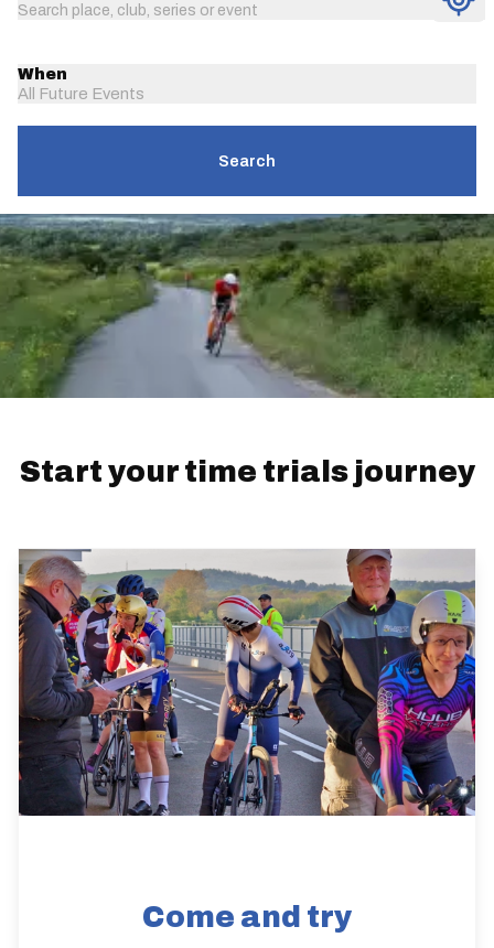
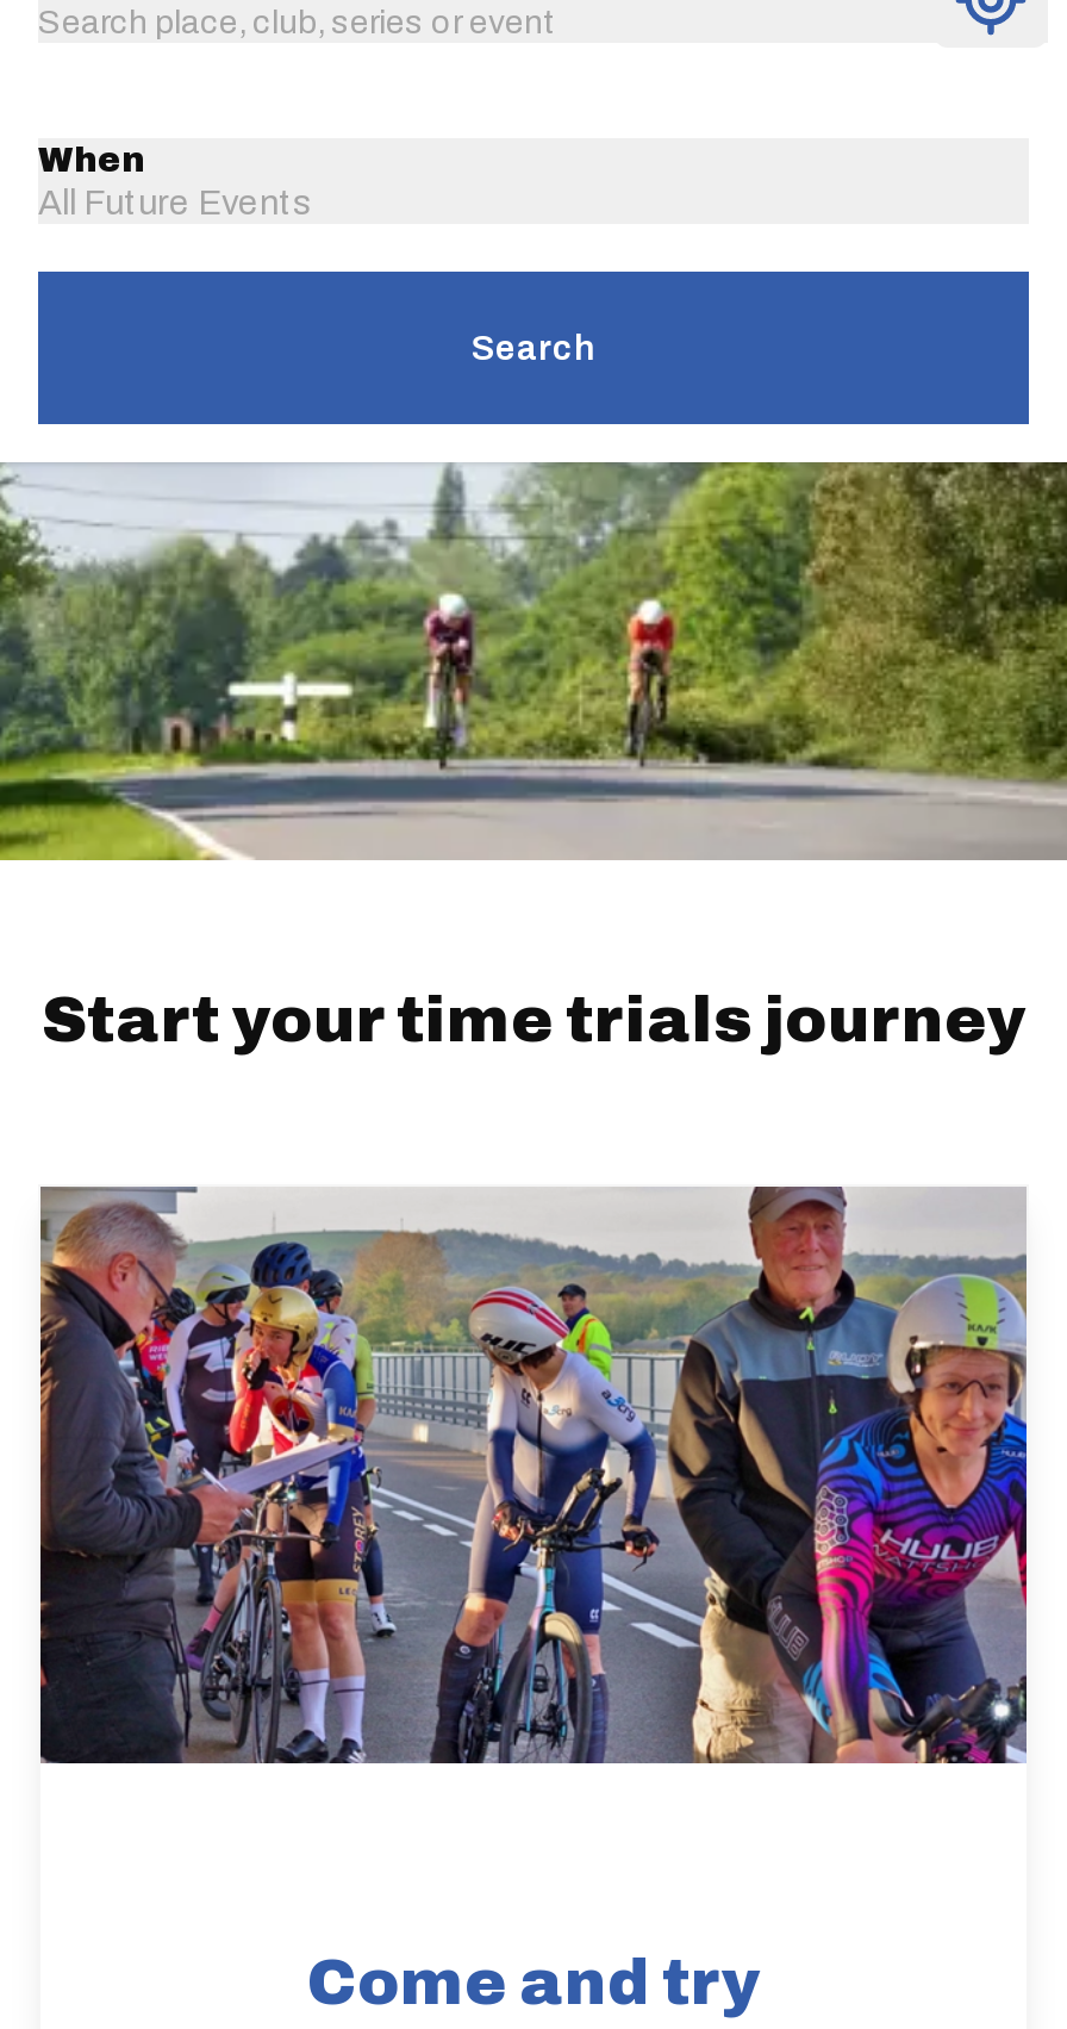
[3,213,491,399] [image] -> [7,460,1060,863] [image]

